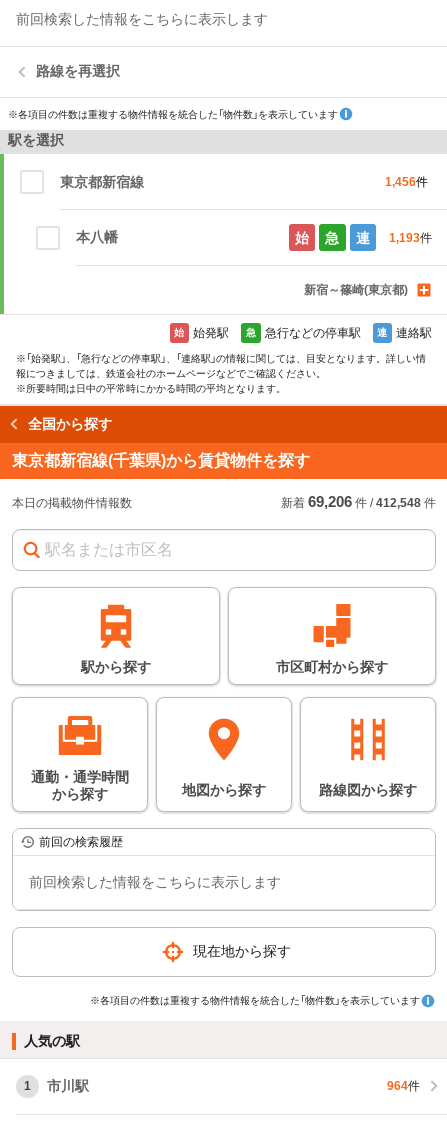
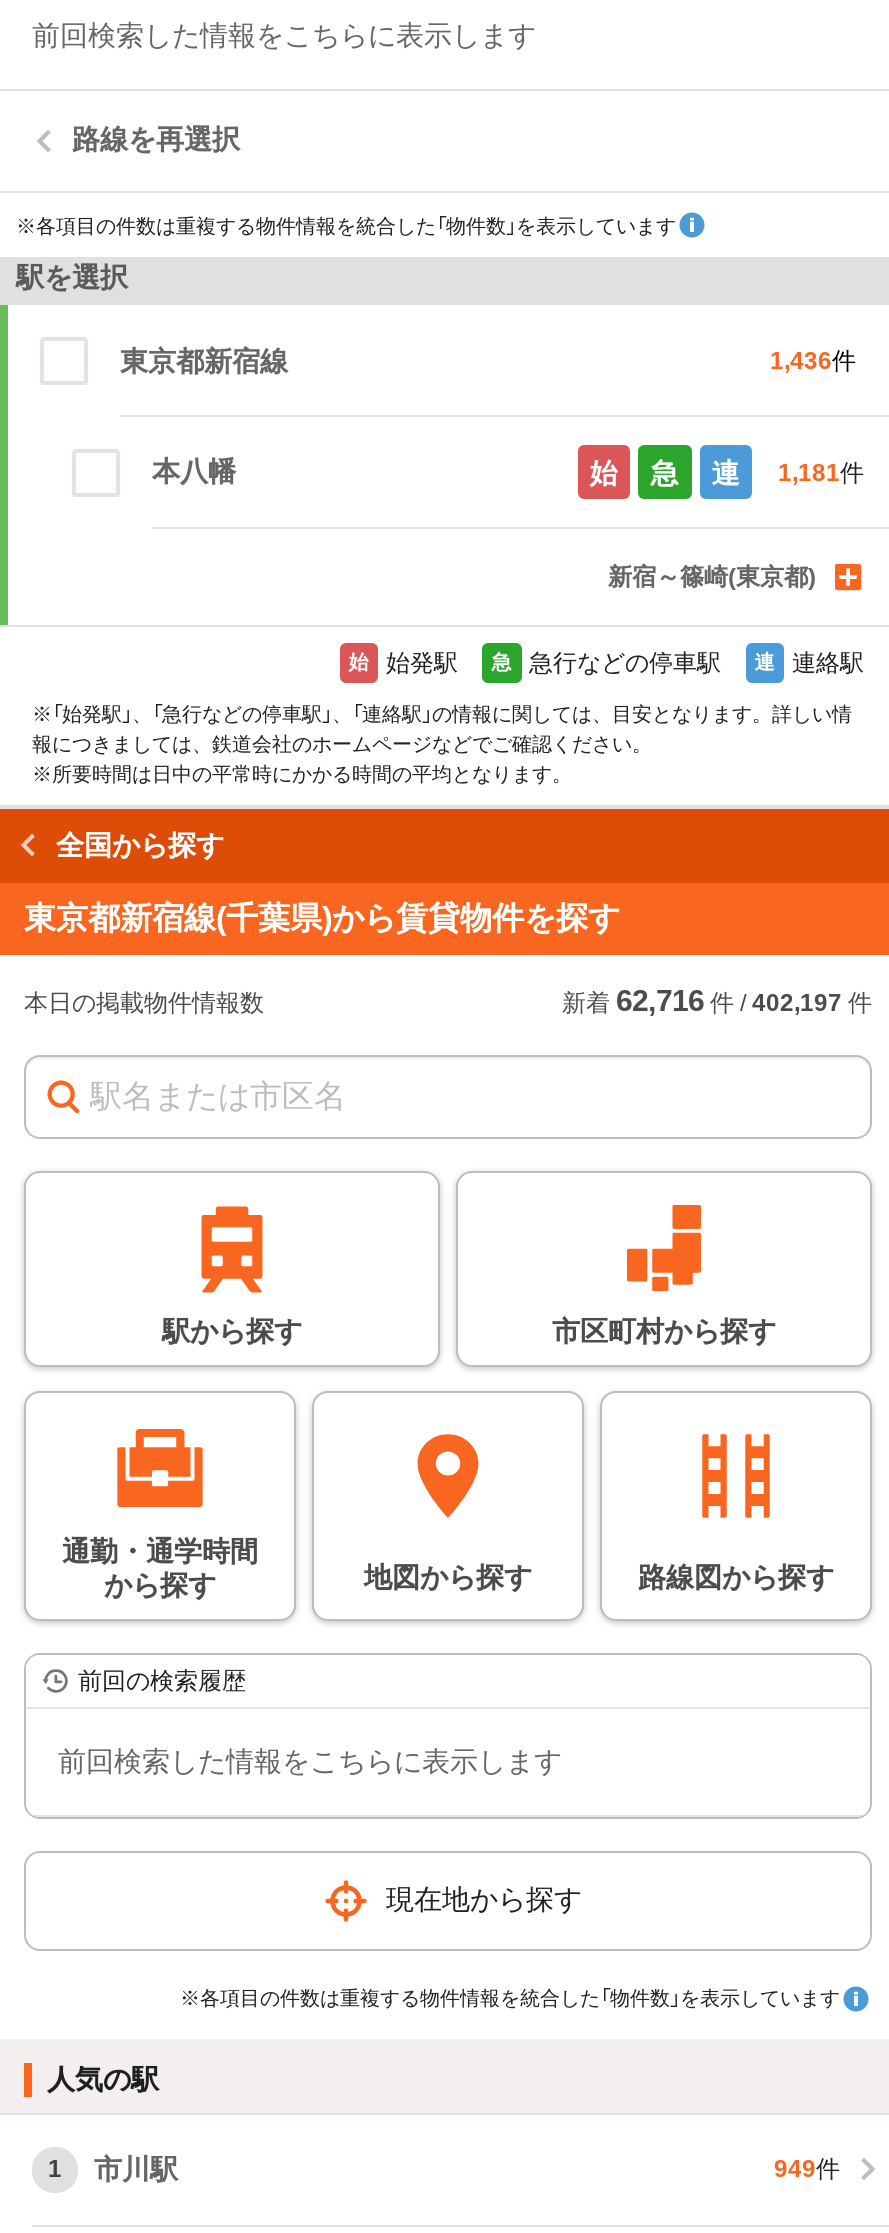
[385,174,428,188] 1,456件 -> [770,346,856,374] 1,436件
[295,229,432,245] 始 急 連 1,193件 -> [590,456,864,488] 始 急 連 1,181件
[281,492,436,509] 新着69,206件/412,548件 -> [562,982,872,1016] 新着62,716件/402,197件
[387,1079,420,1093] 964件 -> [774,2156,840,2184] 949件

